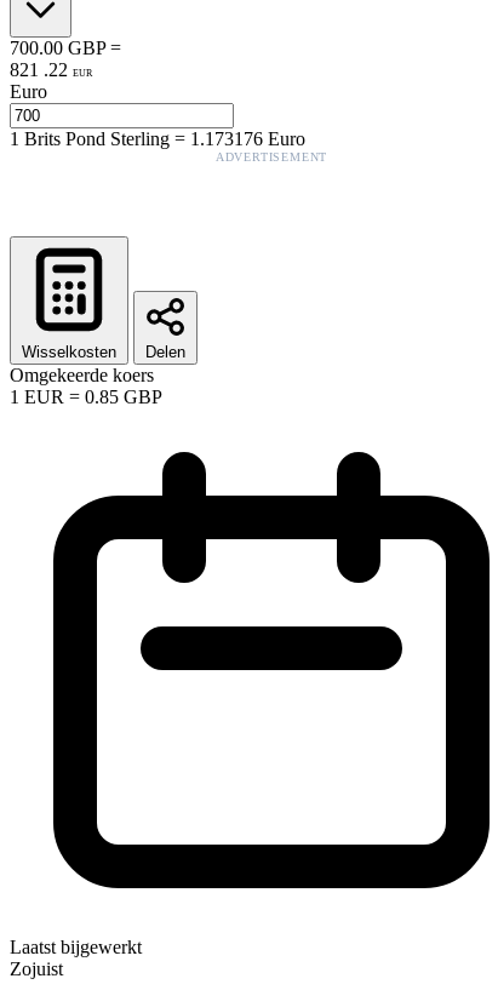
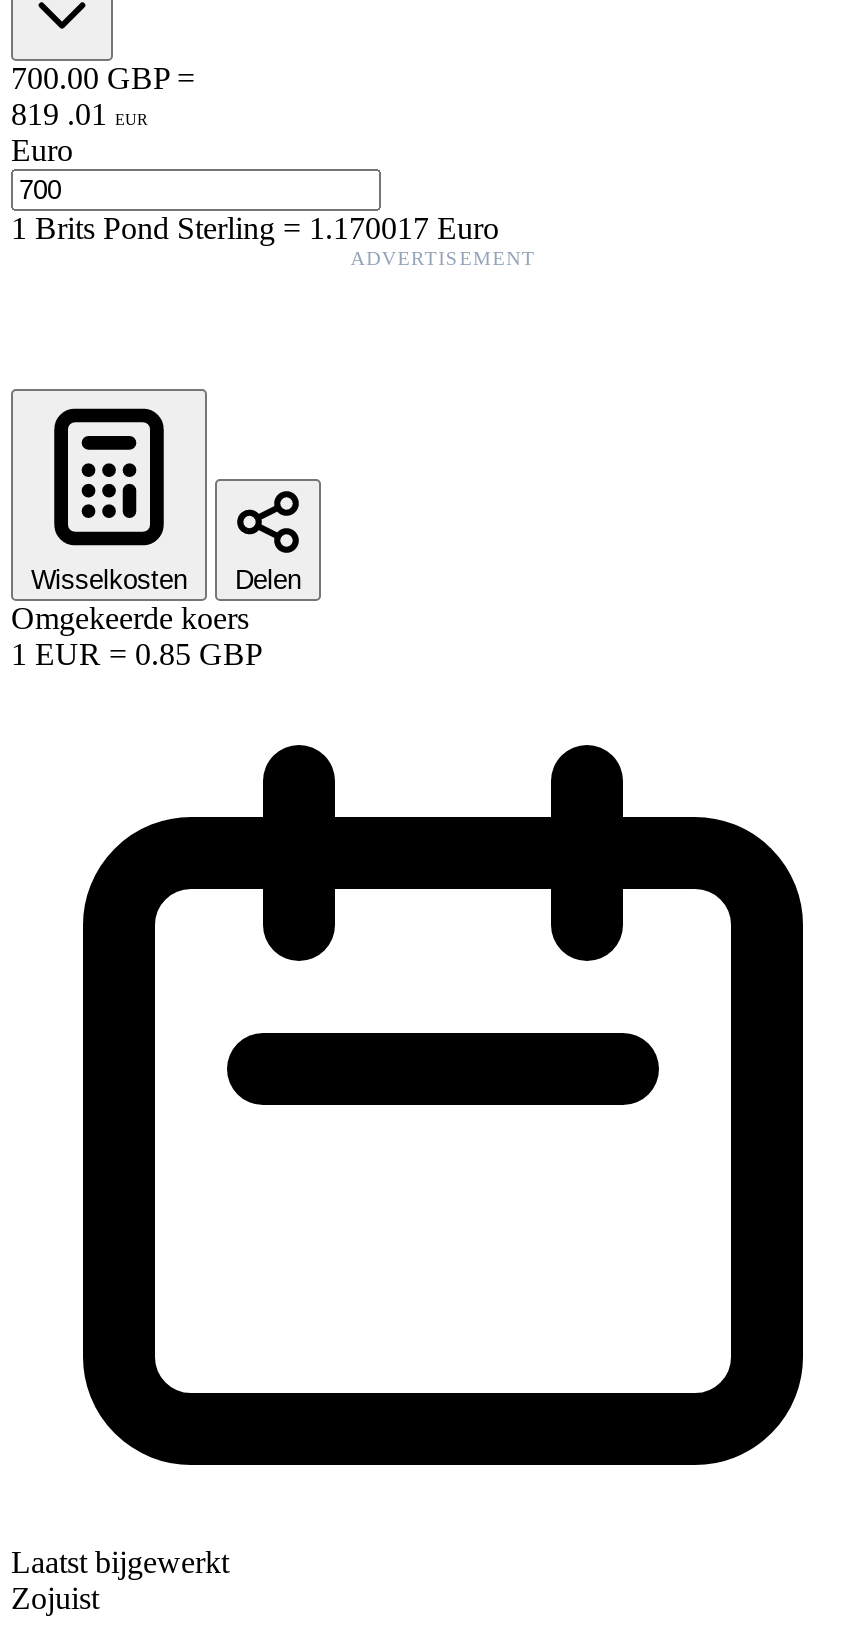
[10,59,92,80] 821 . 22 EUR -> [11,97,147,131] 819 . 01 EUR
[10,128,305,149] 1Brits Pond Sterling=1.173176 Euro -> [11,211,499,245] 1Brits Pond Sterling=1.170017 Euro

